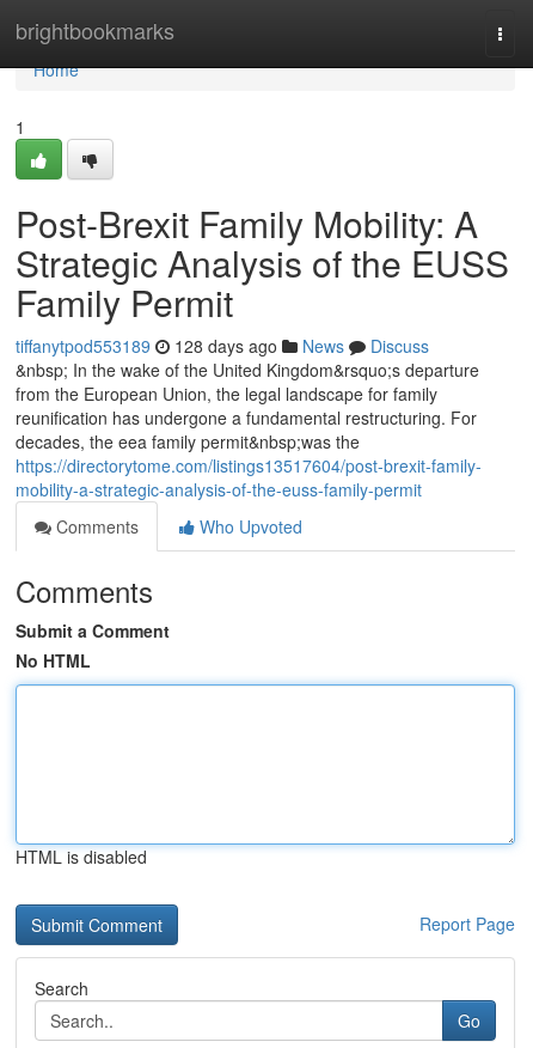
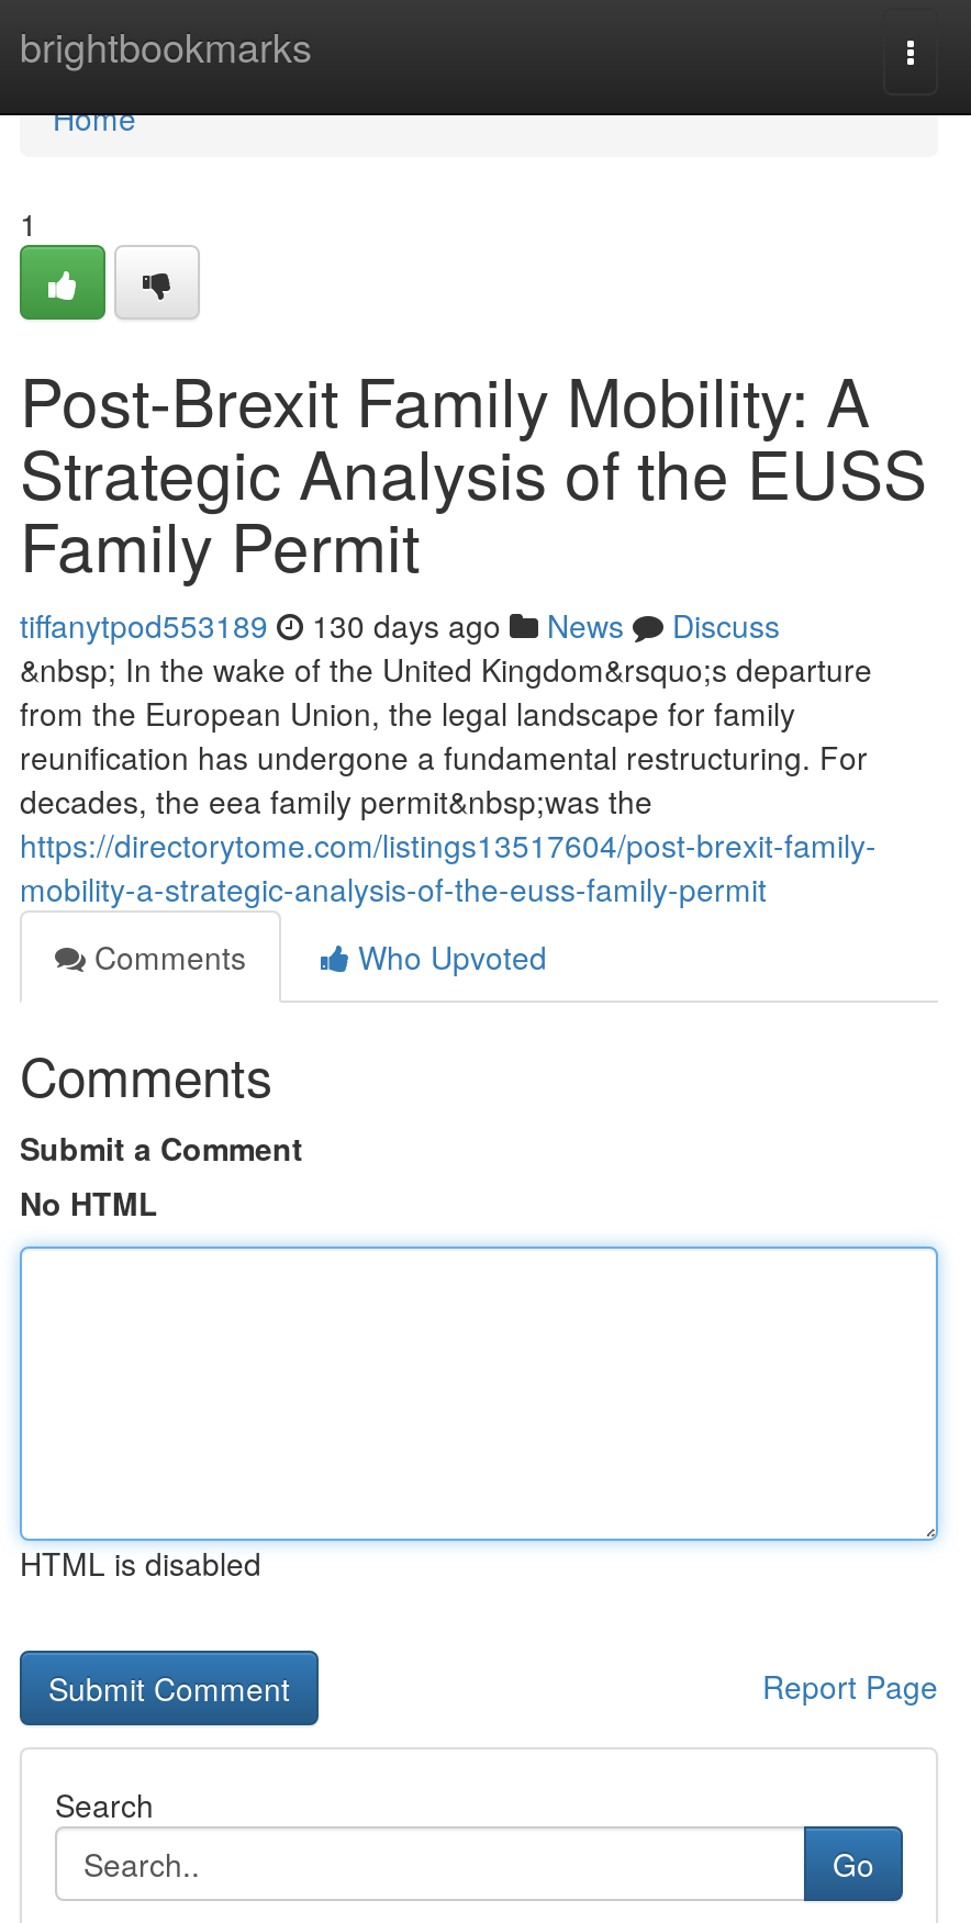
[16,334,429,358] tiffanytpod553189 128 days ago News Discuss -> [20,603,780,647] tiffanytpod553189 130 days ago News Discuss

